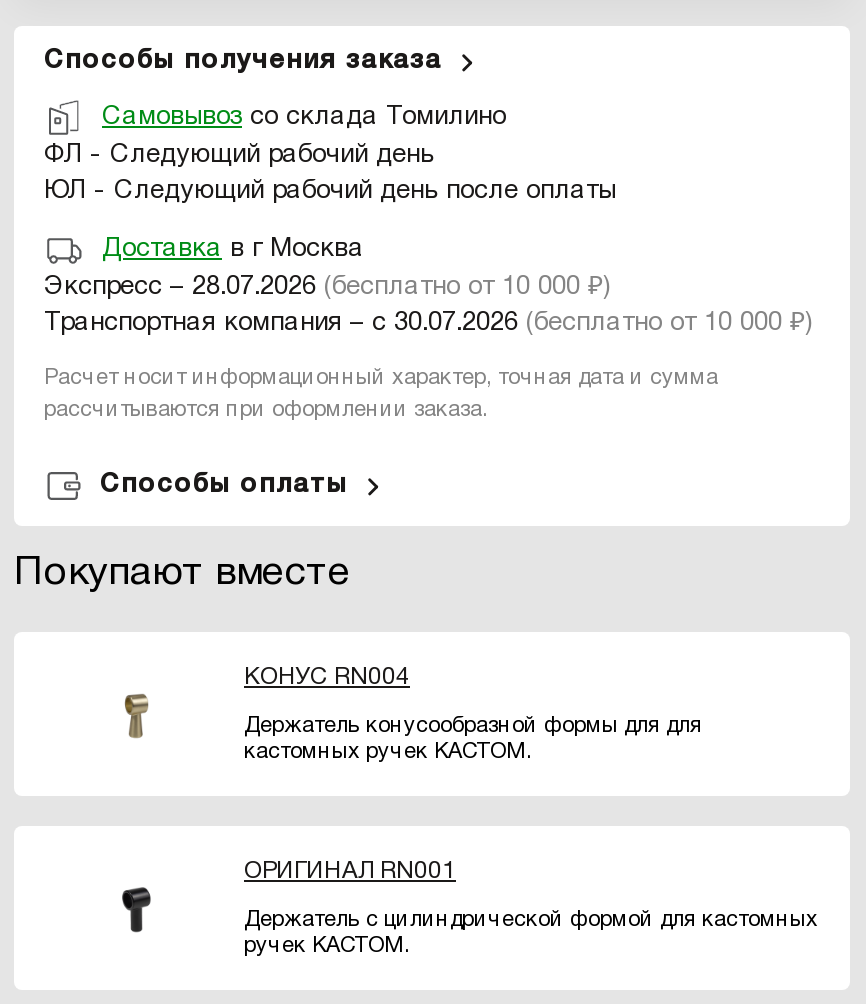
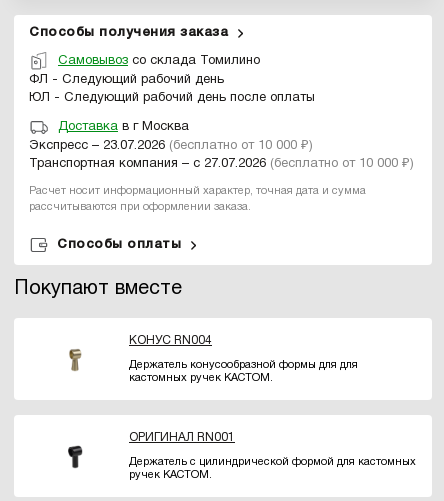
[44,275,612,299] Экспресс – 28.07.2026 (бесплатно от 10 000 ₽) -> [29,140,313,152] Экспресс – 23.07.2026 (бесплатно от 10 000 ₽)
[44,311,814,335] Транспортная компания – с 30.07.2026 (бесплатно от 10 000 ₽) -> [29,158,414,170] Транспортная компания – с 27.07.2026 (бесплатно от 10 000 ₽)

